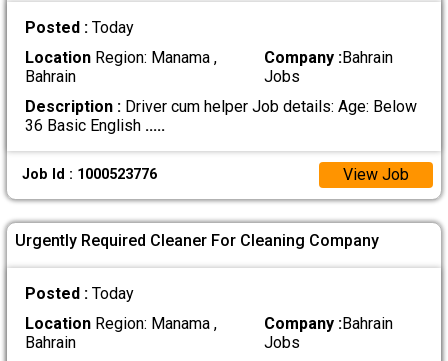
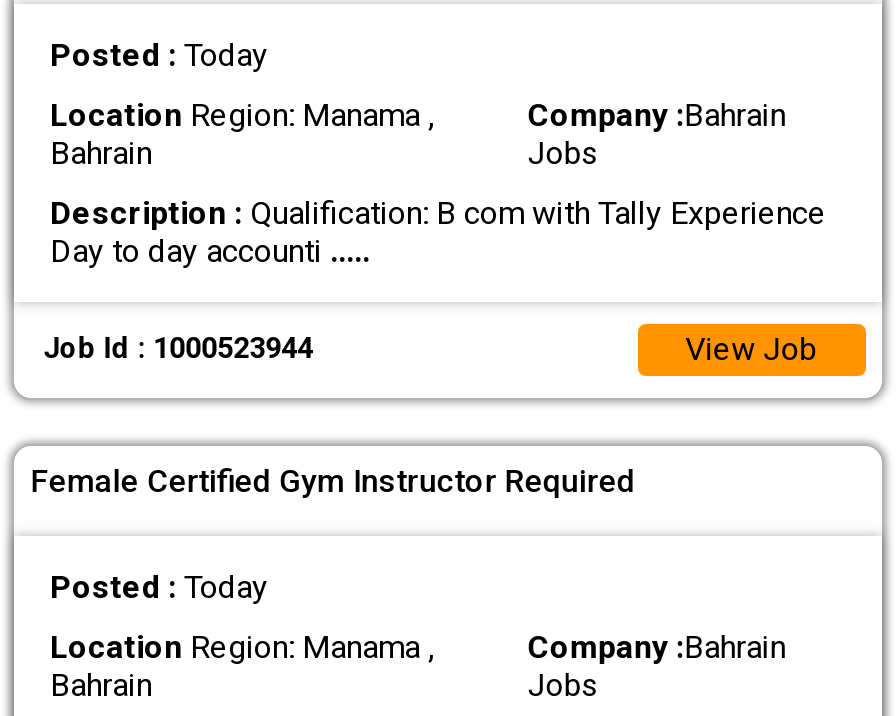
[25,97,417,135] Description : Driver cum helper Job details: Age: Below | 36 Basic English..... -> [50,194,826,270] Description : Qualification: B com with Tally Experience | Day to day accounti.....
[22,166,157,183] Job Id : 1000523776 -> [44,333,314,367] Job Id : 1000523944
[15,231,379,250] Urgently Required Cleaner For Cleaning Company -> [31,462,635,500] Female Certified Gym Instructor Required

